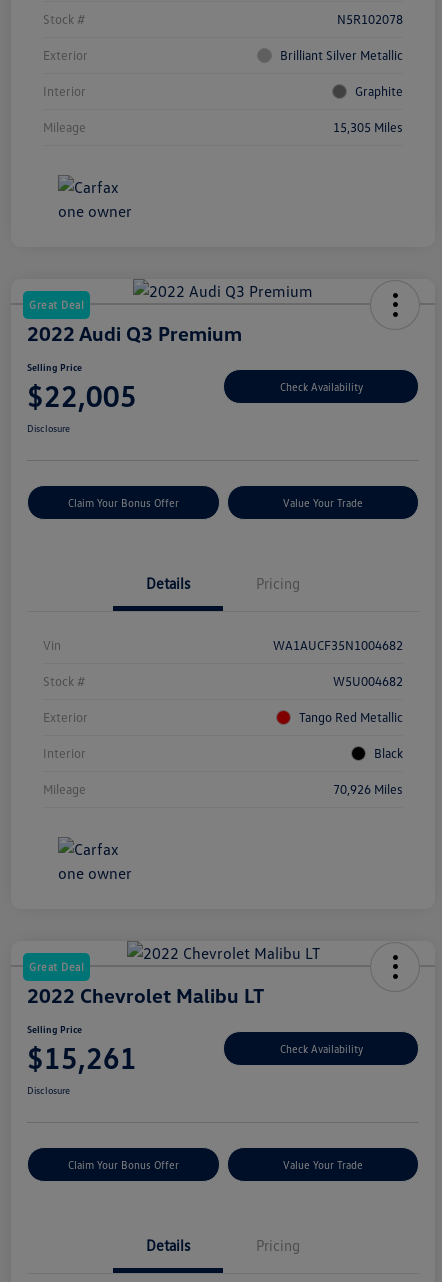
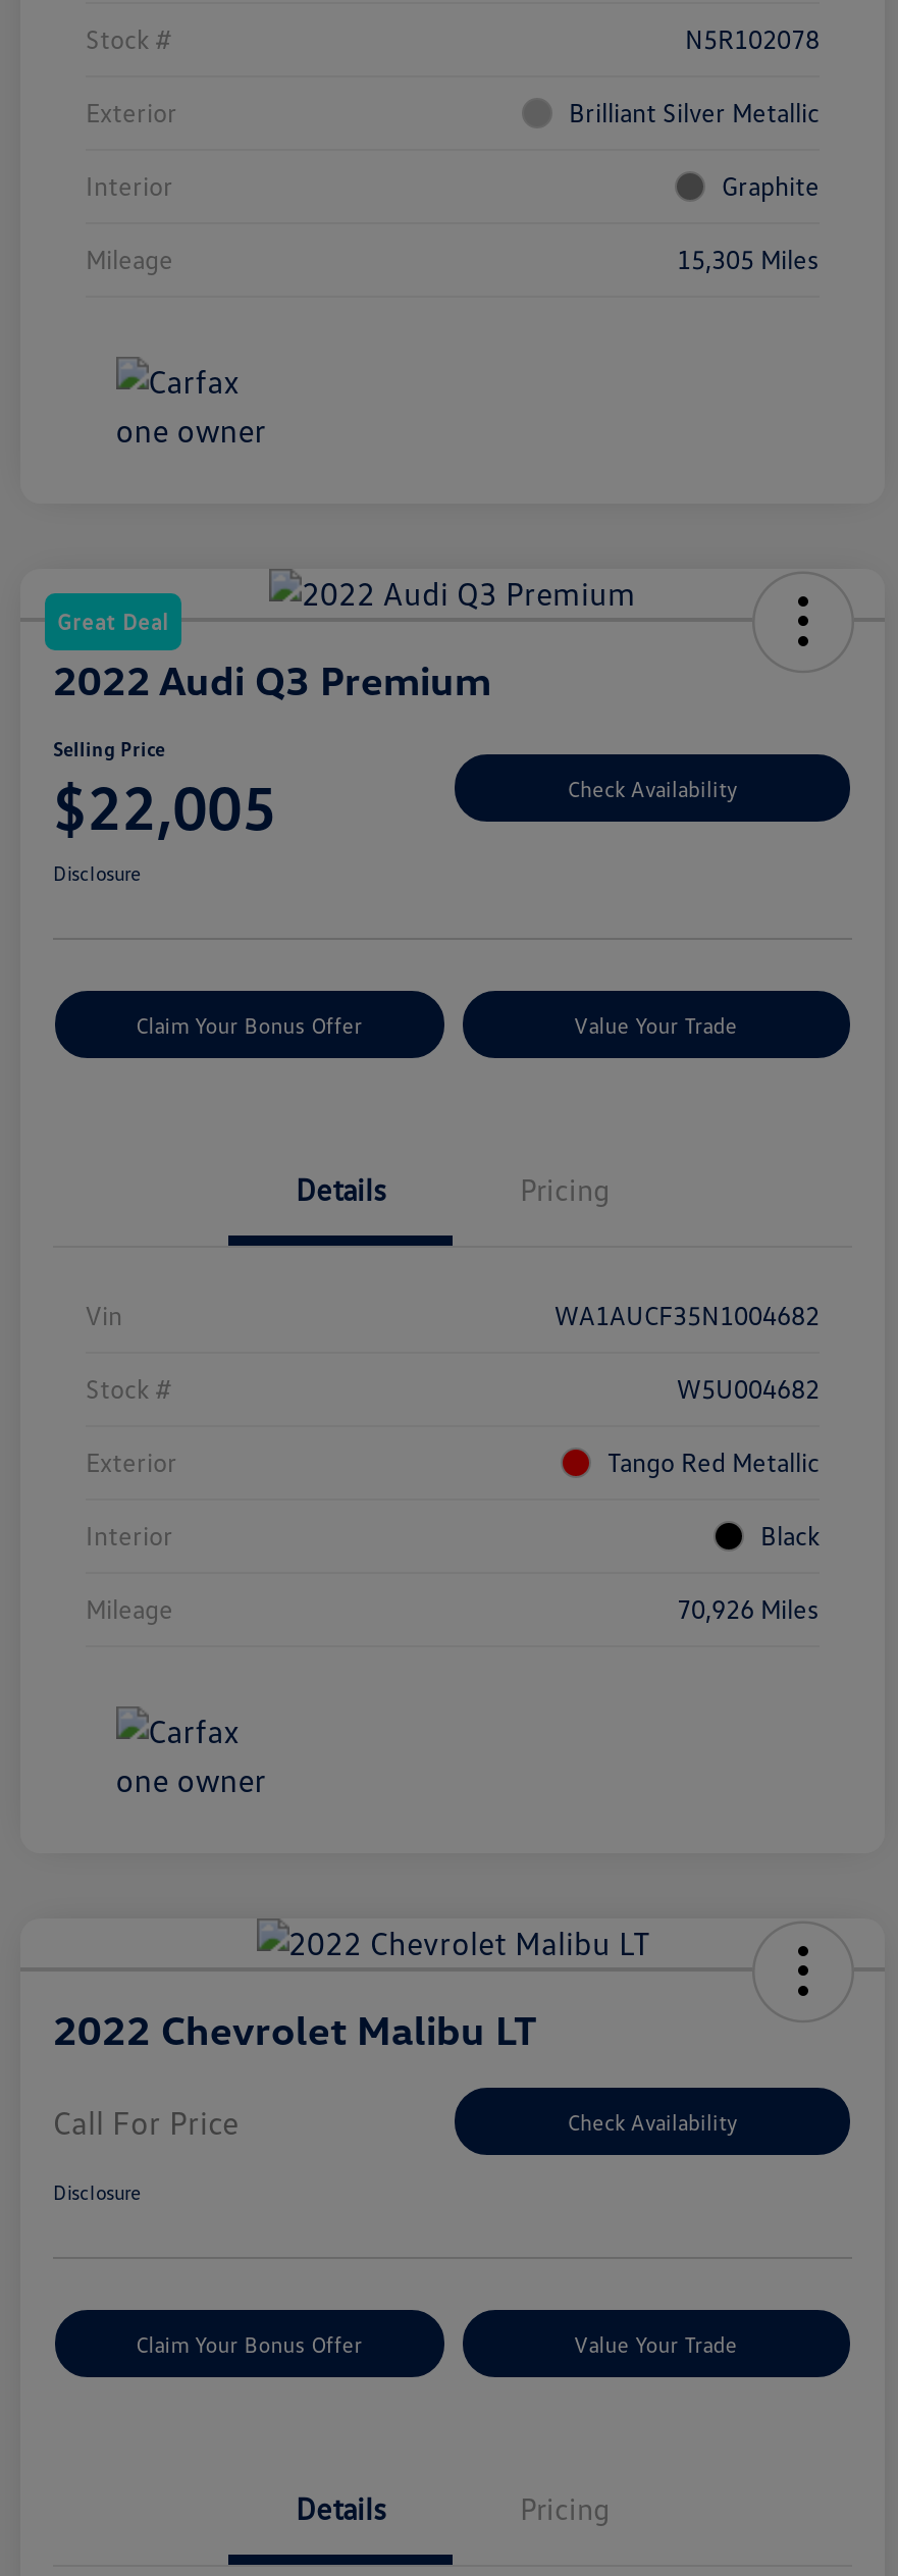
[29,960,84,973] Great Deal -> none
[27,1023,137,1076] Selling Price | $15,261 -> [53,2101,239,2142] Call For Price

